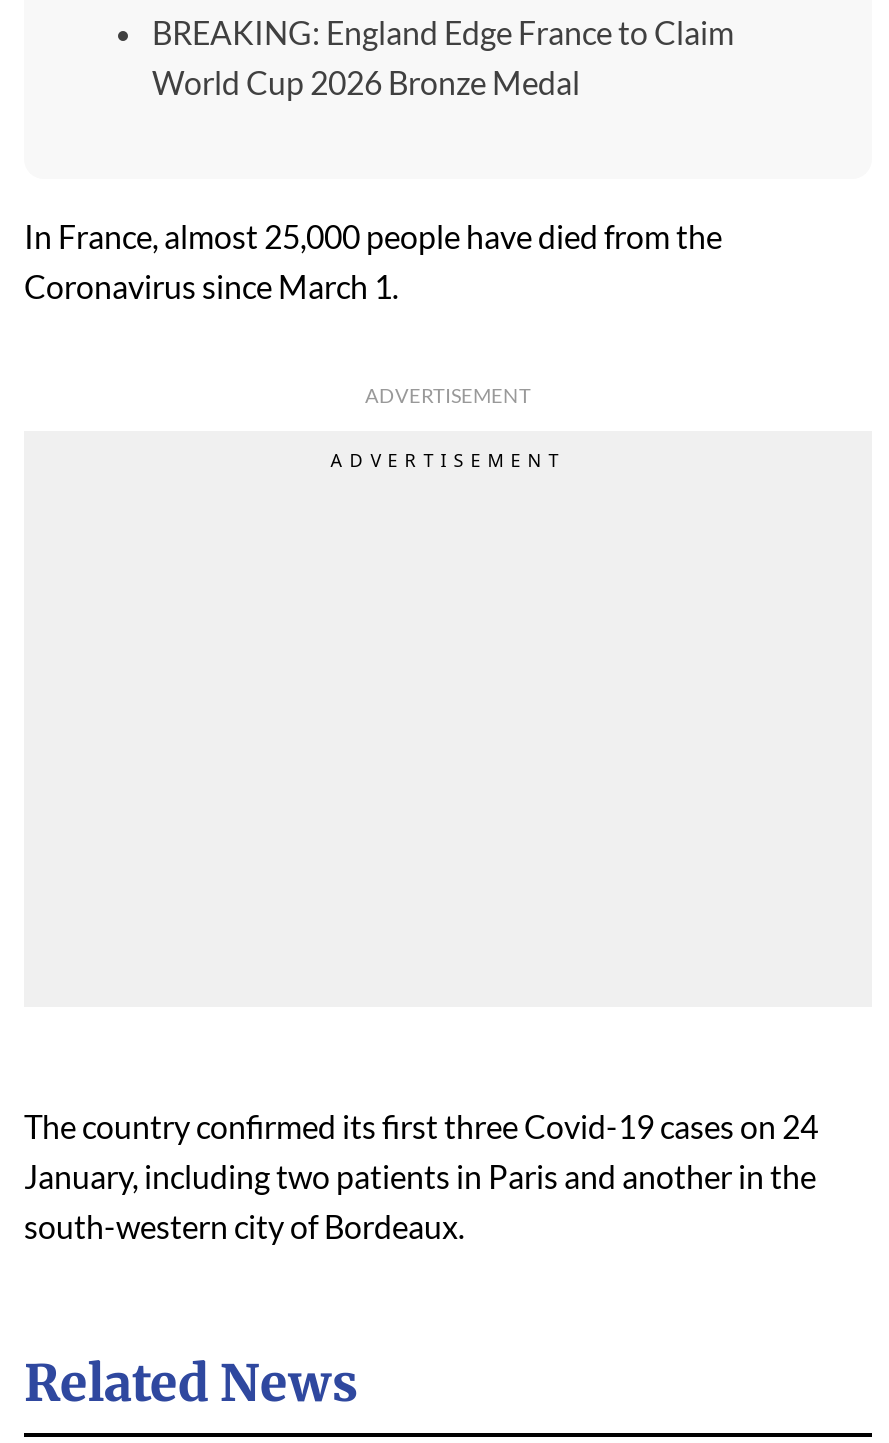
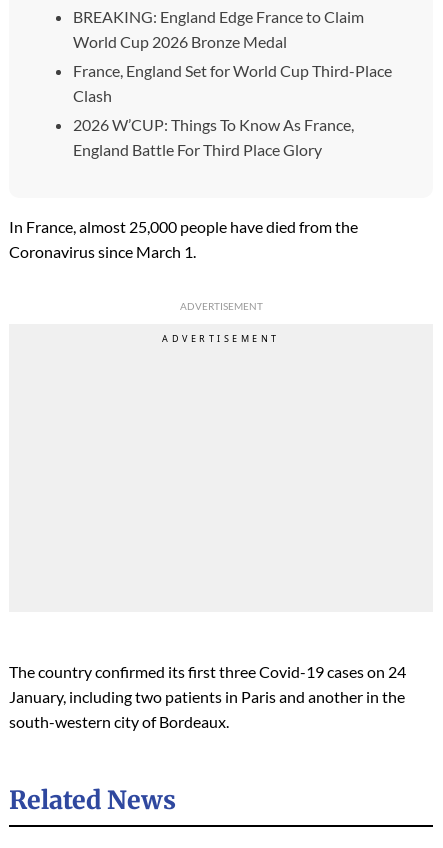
none -> [73,61,392,159] France, England Set for World Cup Third-Place | Clash | 2026 W’CUP: Things To Know As France, | England Battle For Third Place Glory

